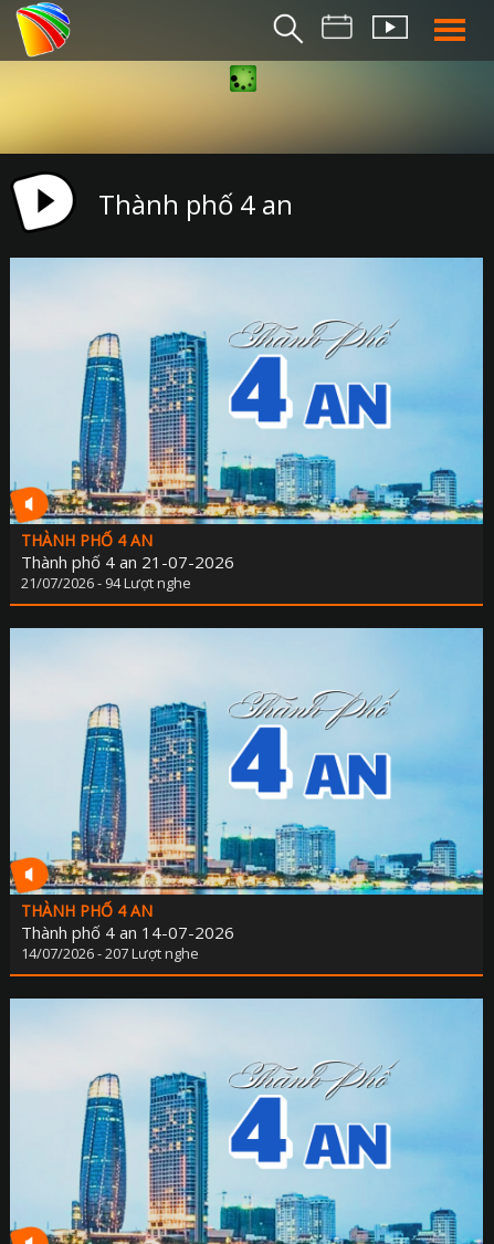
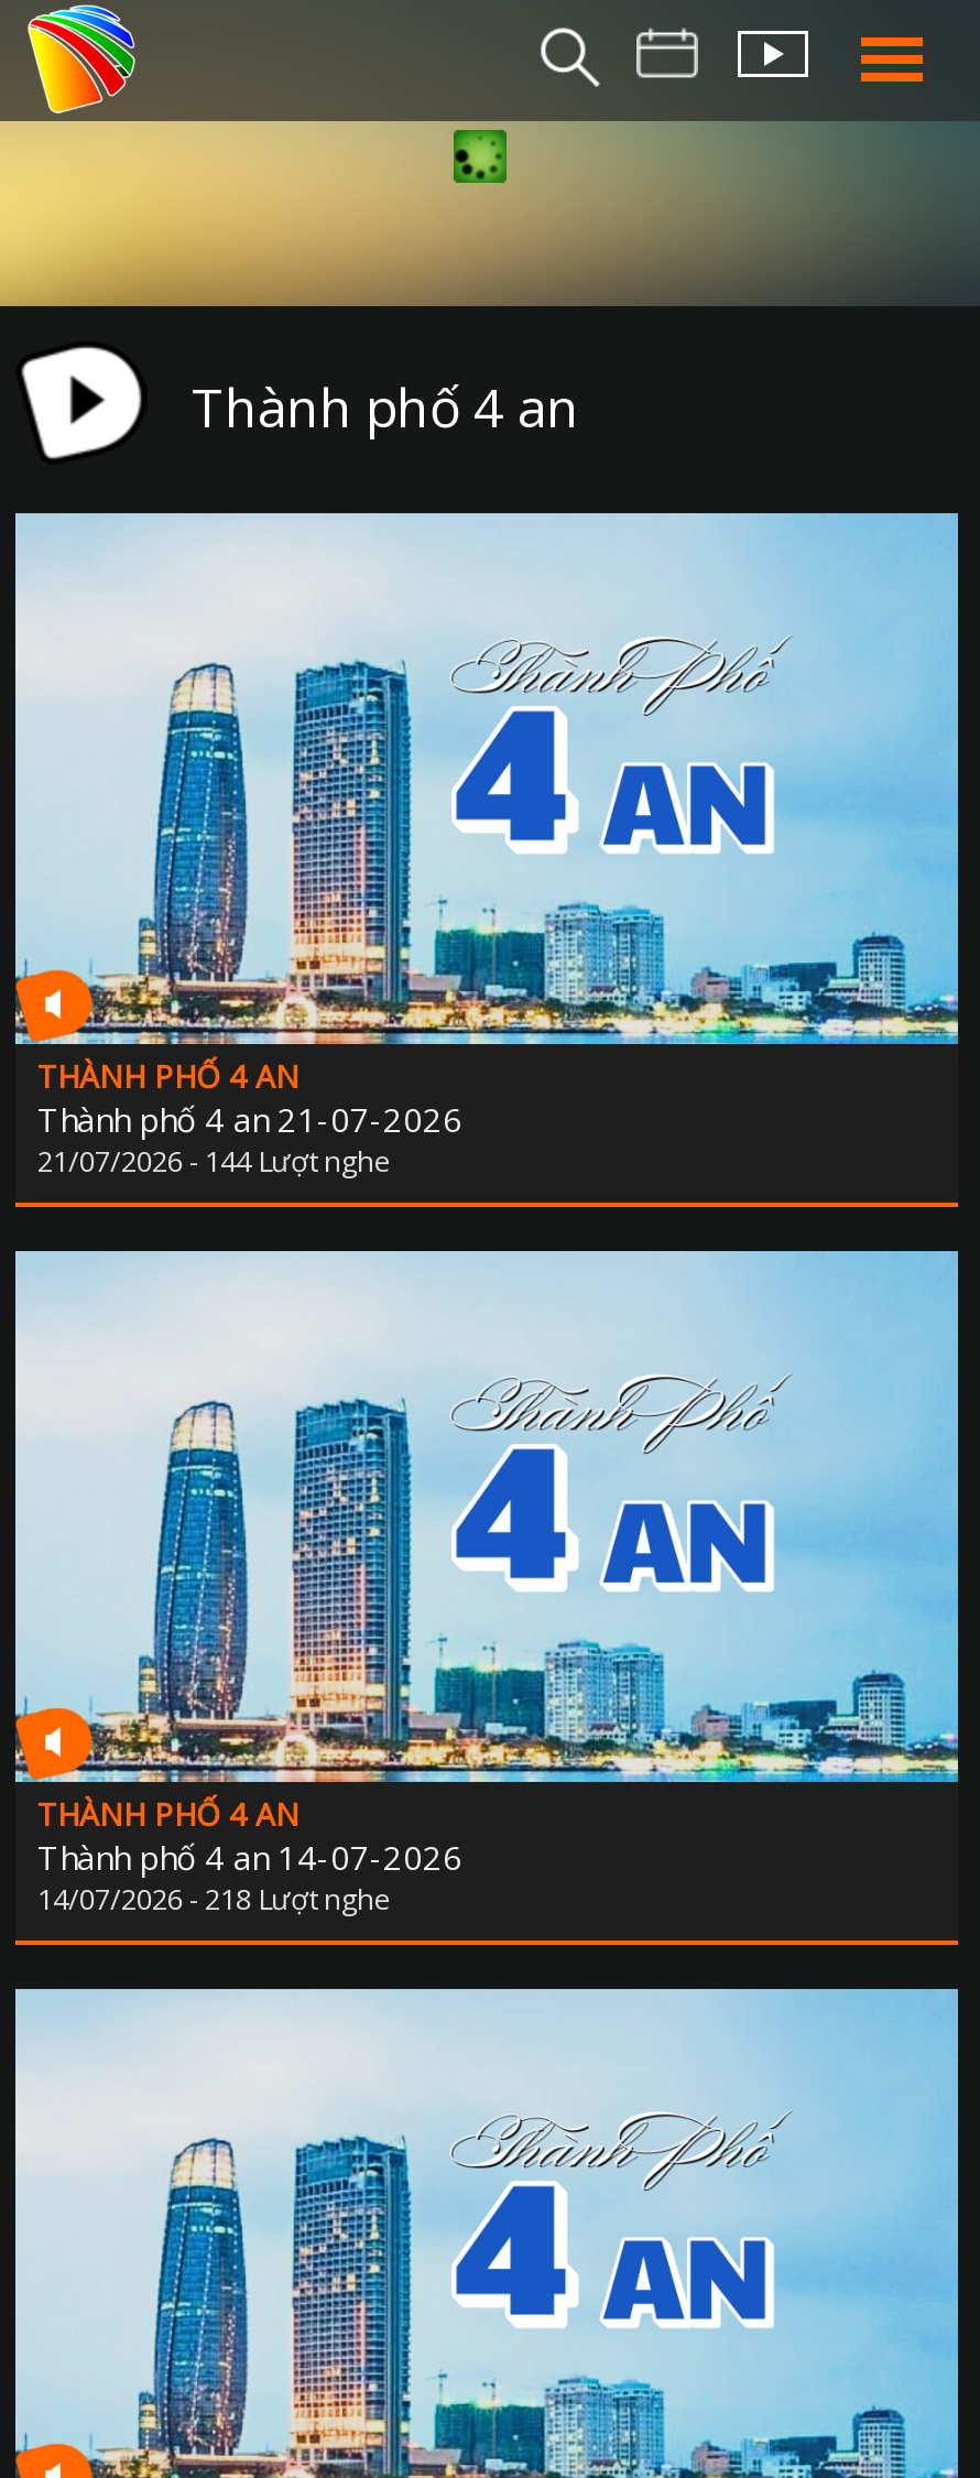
[21,573,191,592] 21/07/2026 - 94 Lượt nghe -> [37,1141,392,1180] 21/07/2026 - 144 Lượt nghe
[21,943,199,963] 14/07/2026 - 207 Lượt nghe -> [37,1878,392,1917] 14/07/2026 - 218 Lượt nghe

